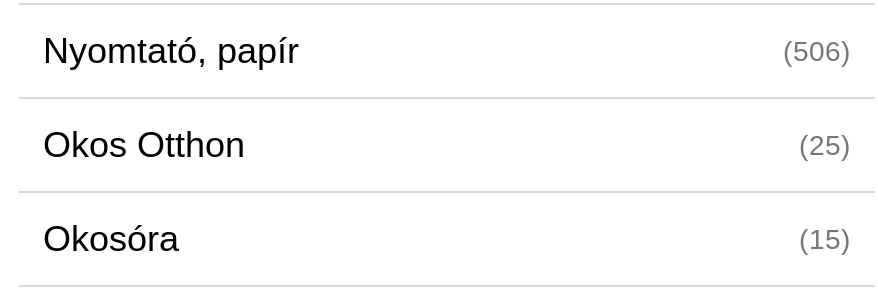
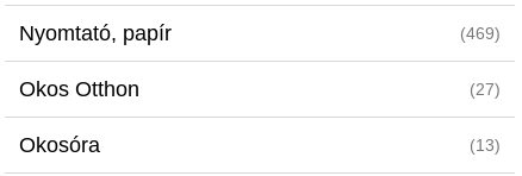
[783,35,851,67] (506) -> [460,24,501,43] (469)
[799,129,851,161] (25) -> [470,80,501,99] (27)
[799,223,851,255] (15) -> [470,136,501,155] (13)

